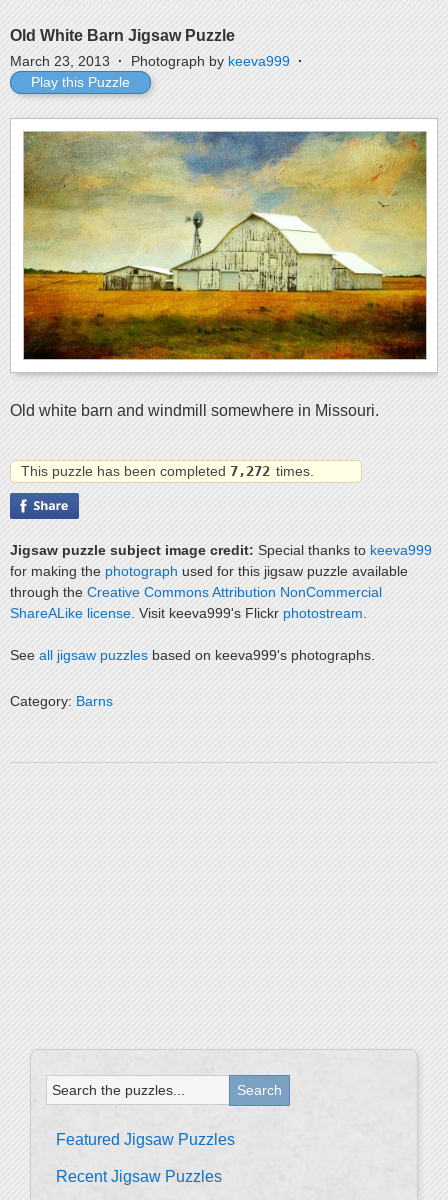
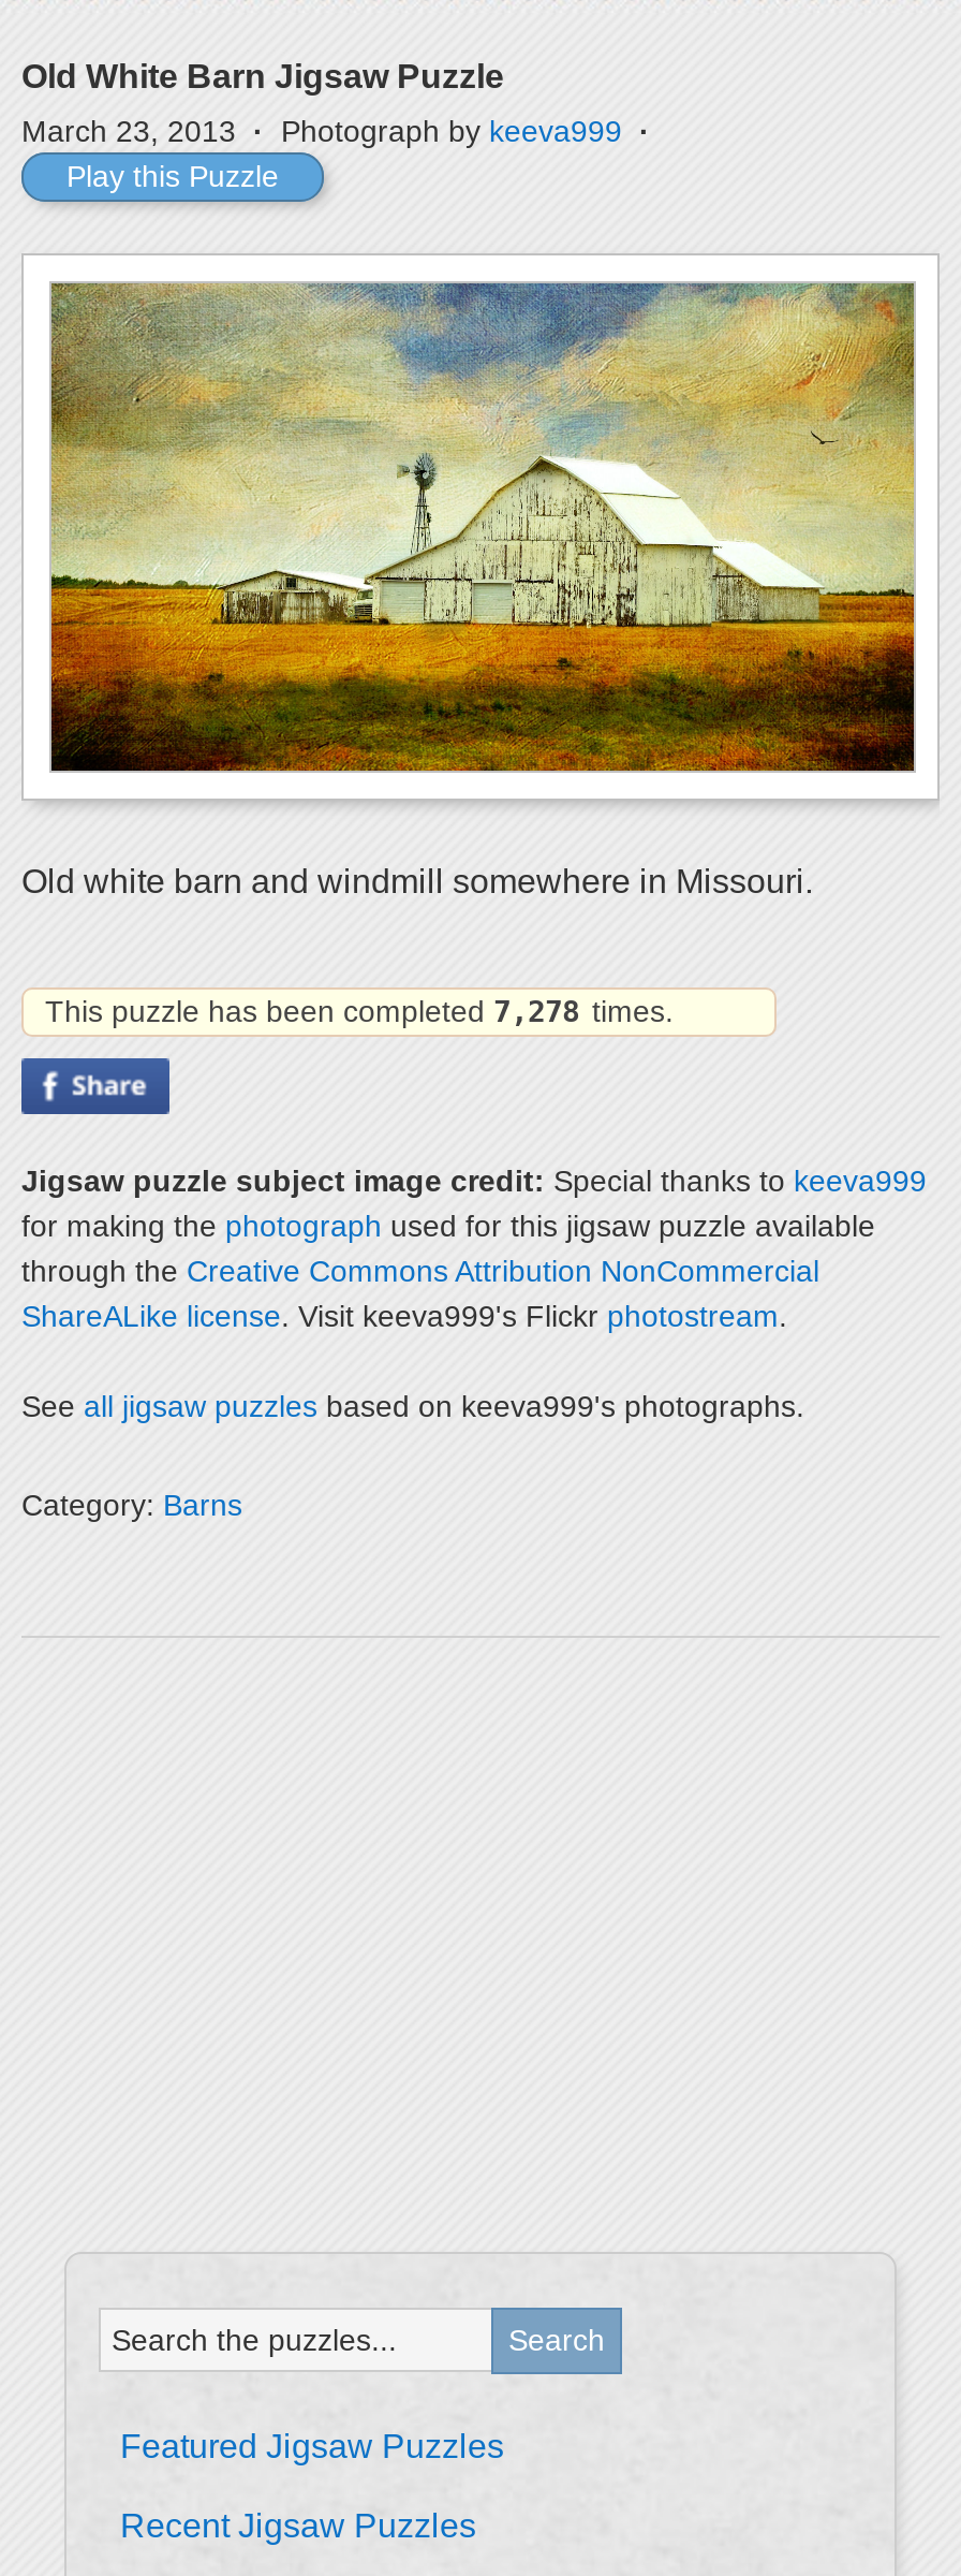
[21,463,314,479] This puzzle has been completed 7,272 times. -> [45,994,674,1028] This puzzle has been completed 7,278 times.

